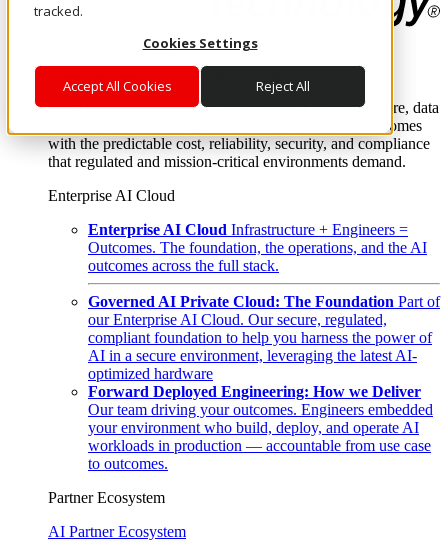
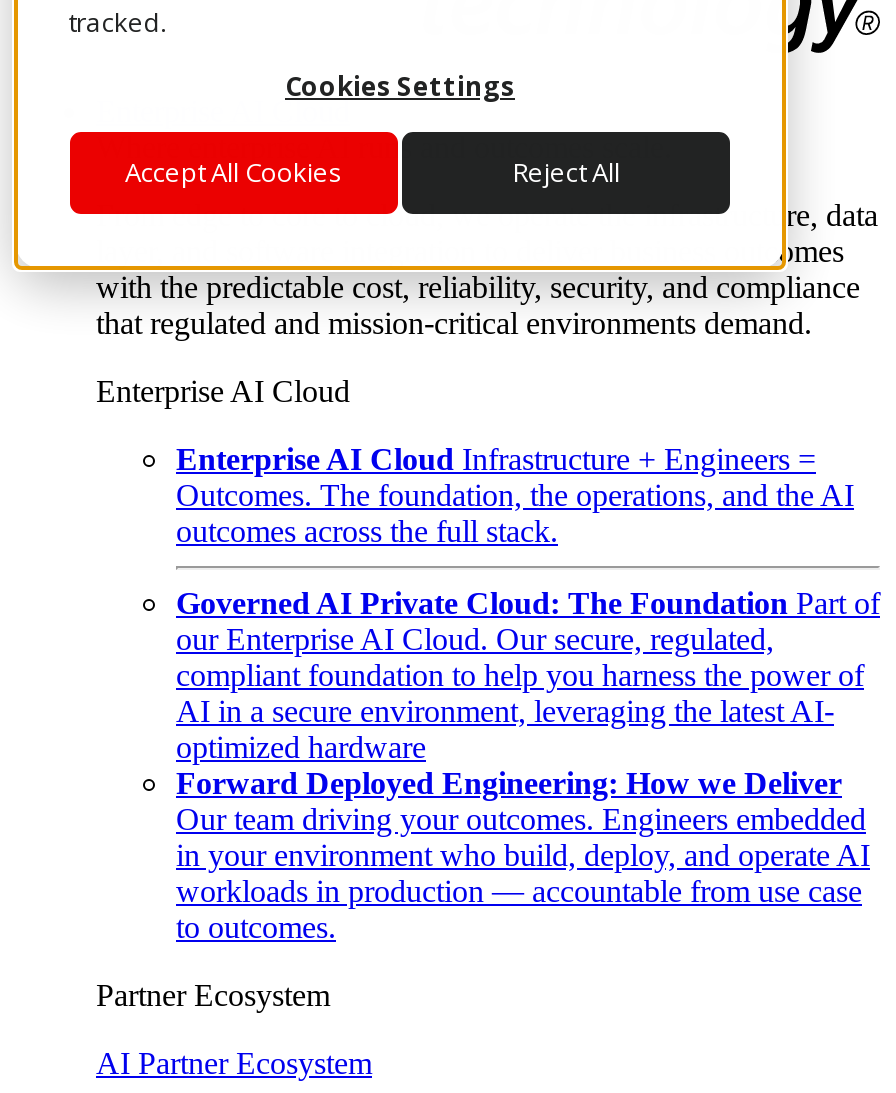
[88,419,419,436] your environment who build, deploy, and operate AI -> [176,838,870,872] in your environment who build, deploy, and operate AI

